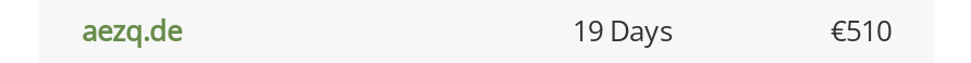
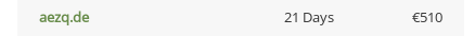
[573,11,673,50] 19 Days -> [284,7,333,26] 21 Days

